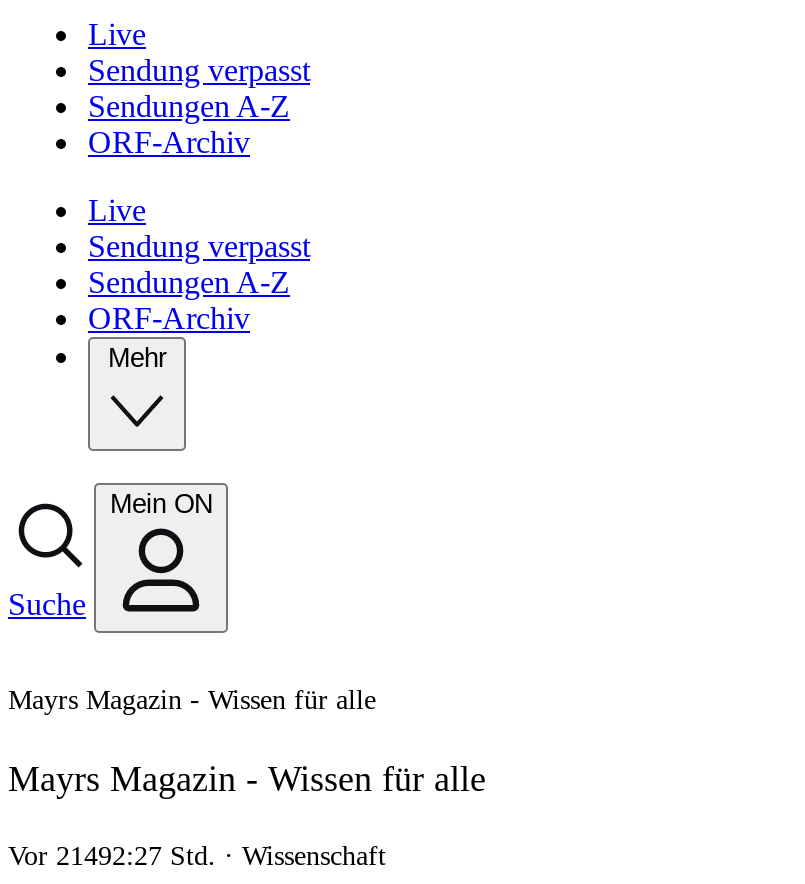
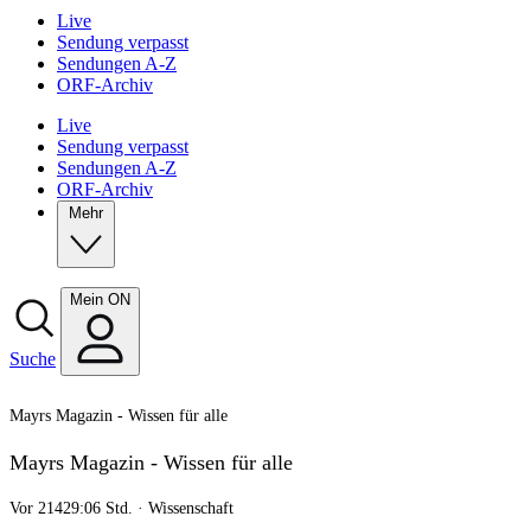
[8,841,386,871] Vor 21492:27 Std. Wissenschaft -> [9,499,234,517] Vor 21429:06 Std. Wissenschaft

